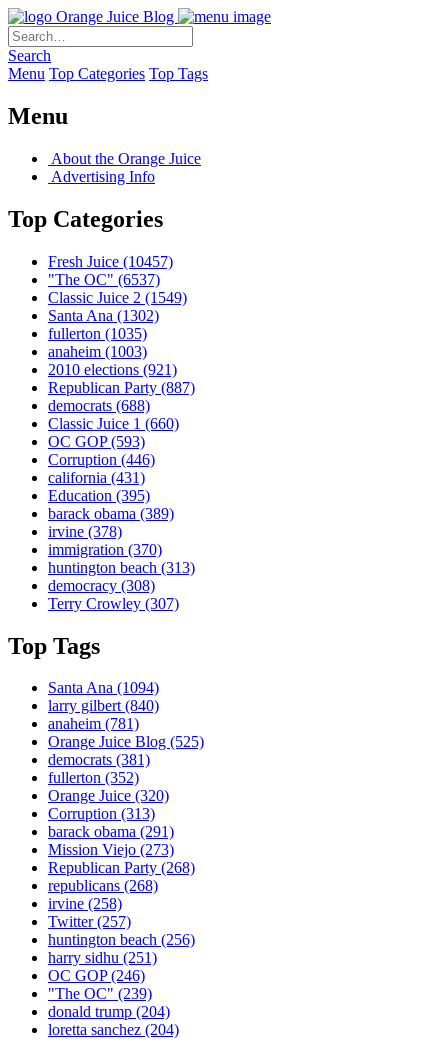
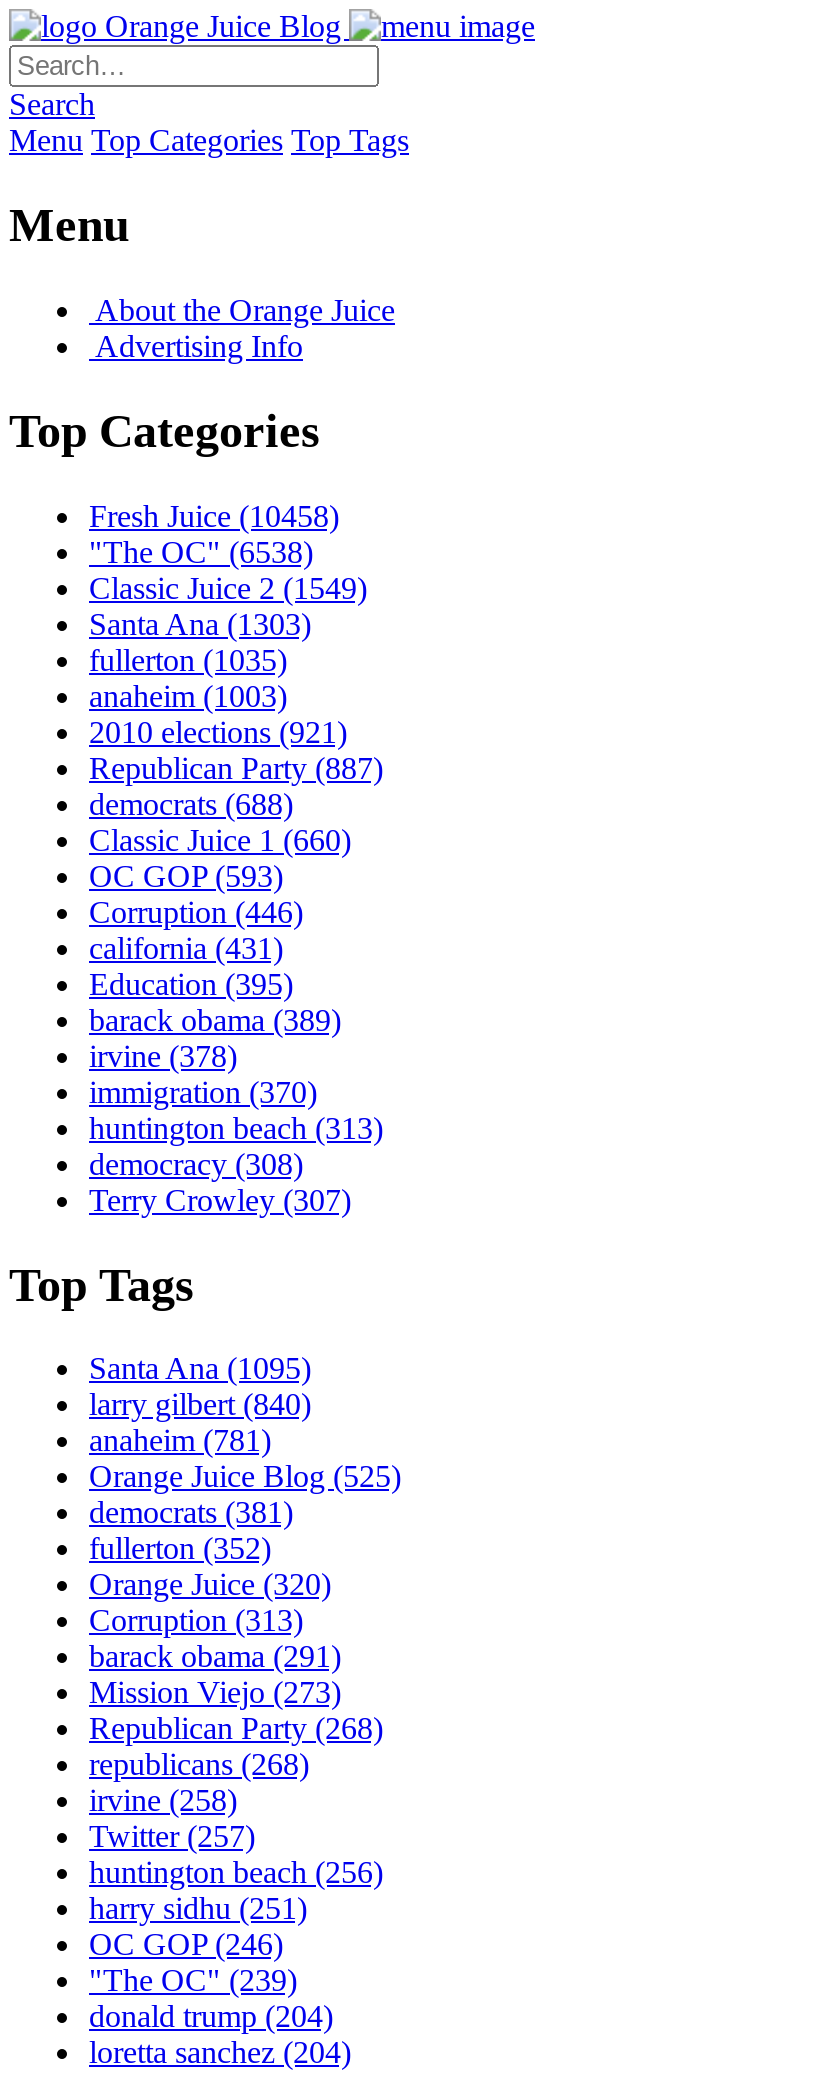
[48,253,173,270] Fresh Juice (10457) -> [89,498,339,532] Fresh Juice (10458)
[48,271,160,288] "The OC" (6537) -> [89,534,313,568] "The OC" (6538)
[48,307,159,324] Santa Ana (1302) -> [89,606,311,640] Santa Ana (1303)
[48,679,159,696] Santa Ana (1094) -> [89,1352,311,1386] Santa Ana (1095)

